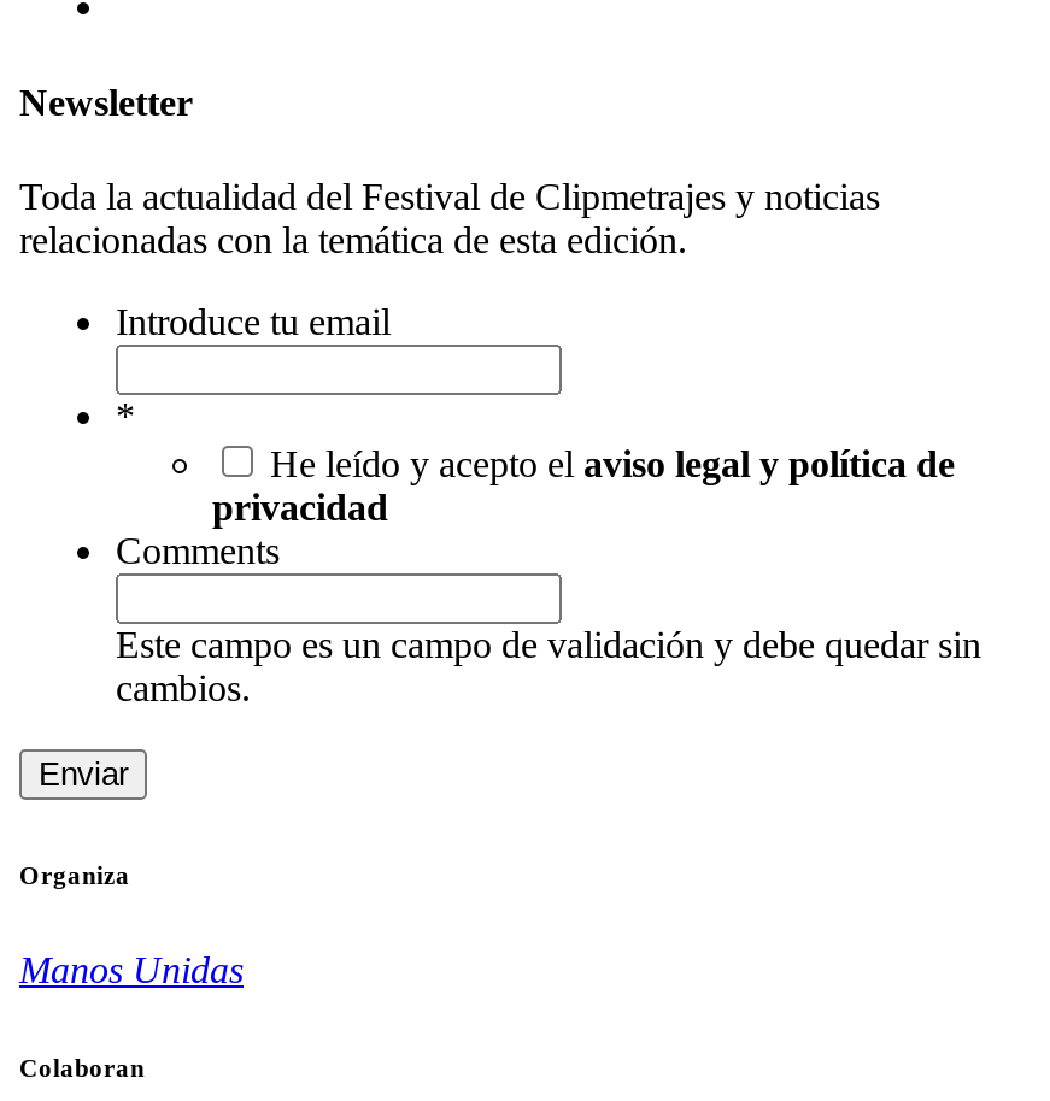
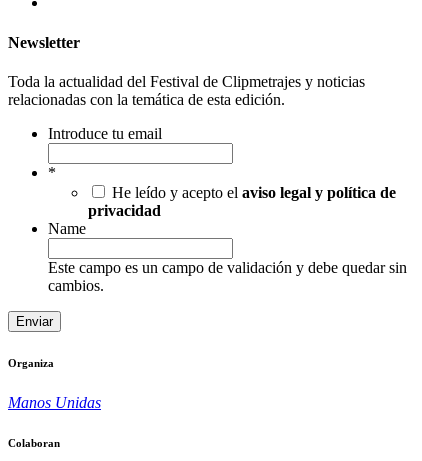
[116,530,280,570] Comments -> [48,220,86,237] Name

